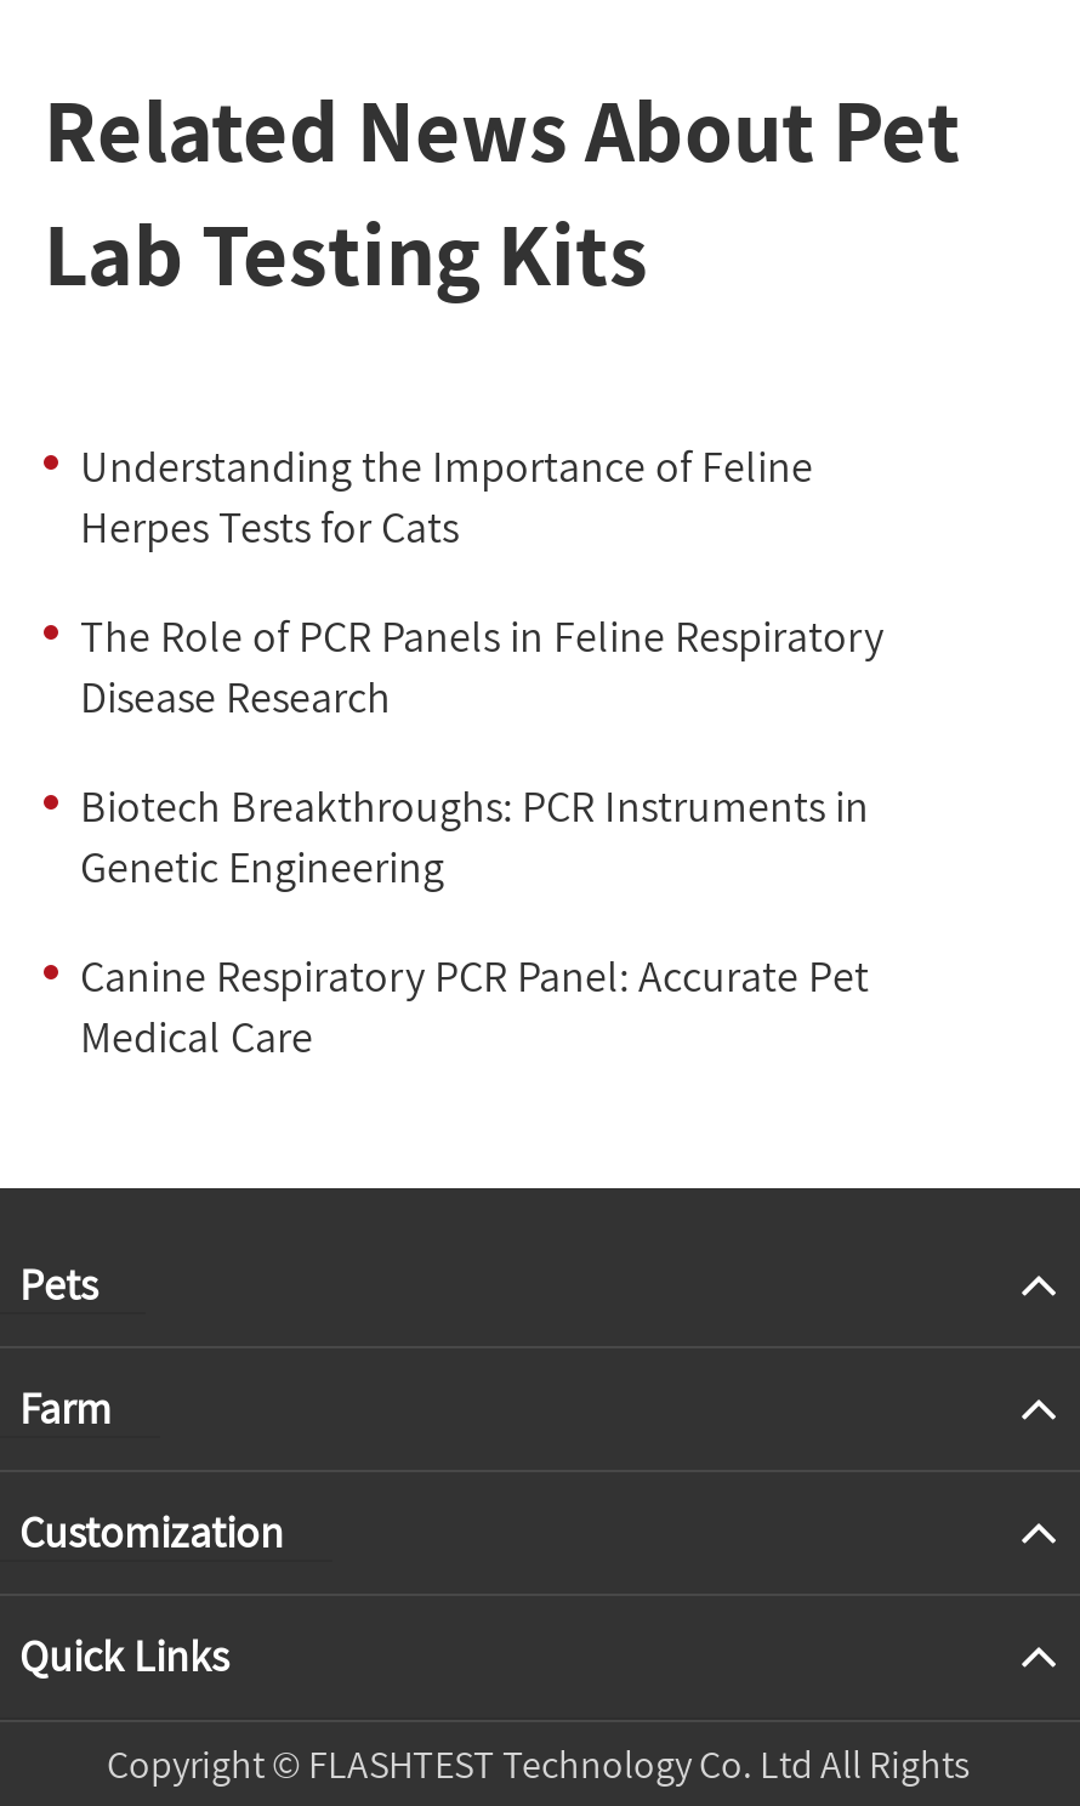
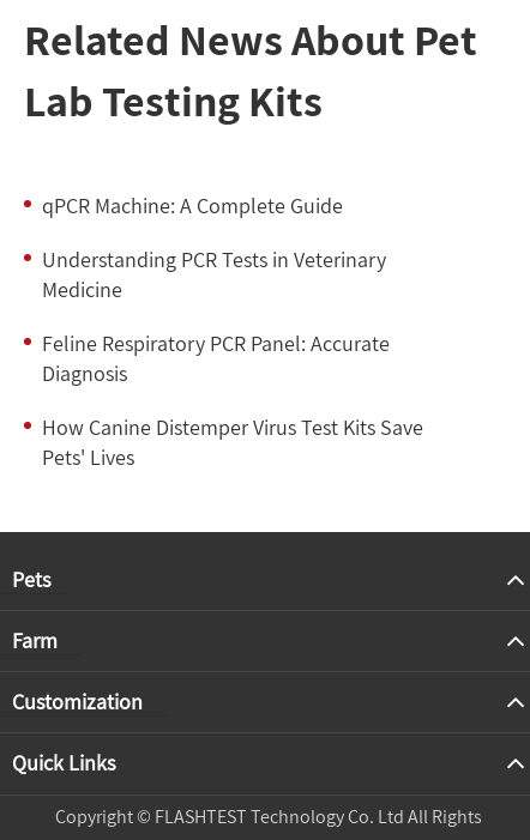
[80,439,813,555] Understanding the Importance of Feline | Herpes Tests for Cats -> [42,192,343,220] qPCR Machine: A Complete Guide
[80,609,883,725] The Role of PCR Panels in Feline Respiratory | Disease Research -> [42,246,386,304] Understanding PCR Tests in Veterinary | Medicine
[80,779,869,895] Biotech Breakthroughs: PCR Instruments in | Genetic Engineering -> [42,330,390,387] Feline Respiratory PCR Panel: Accurate | Diagnosis
[80,949,869,1065] Canine Respiratory PCR Panel: Accurate Pet | Medical Care -> [42,414,423,471] How Canine Distemper Virus Test Kits Save | Pets' Lives

